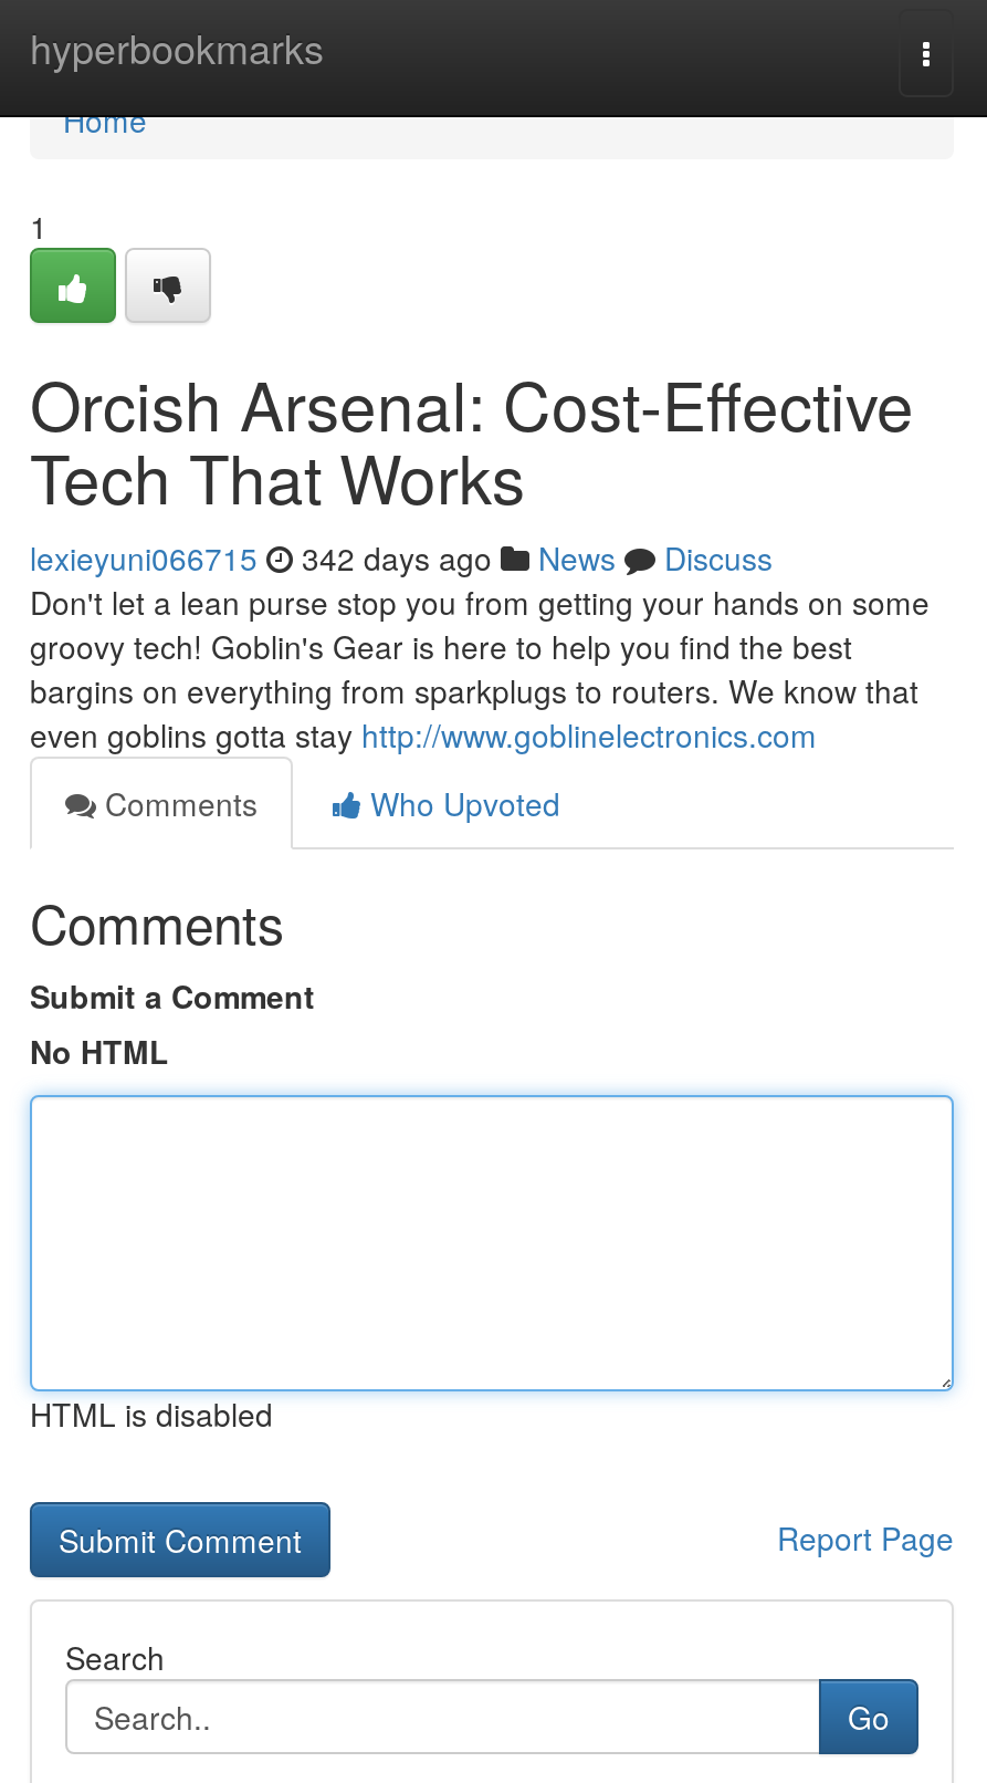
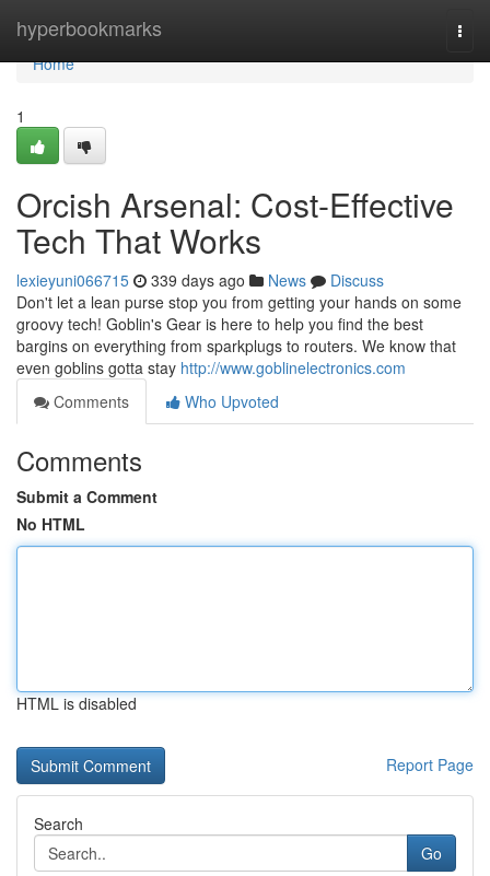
[30,535,773,580] lexieyuni066715 342 days ago News Discuss -> [16,269,384,291] lexieyuni066715 339 days ago News Discuss

